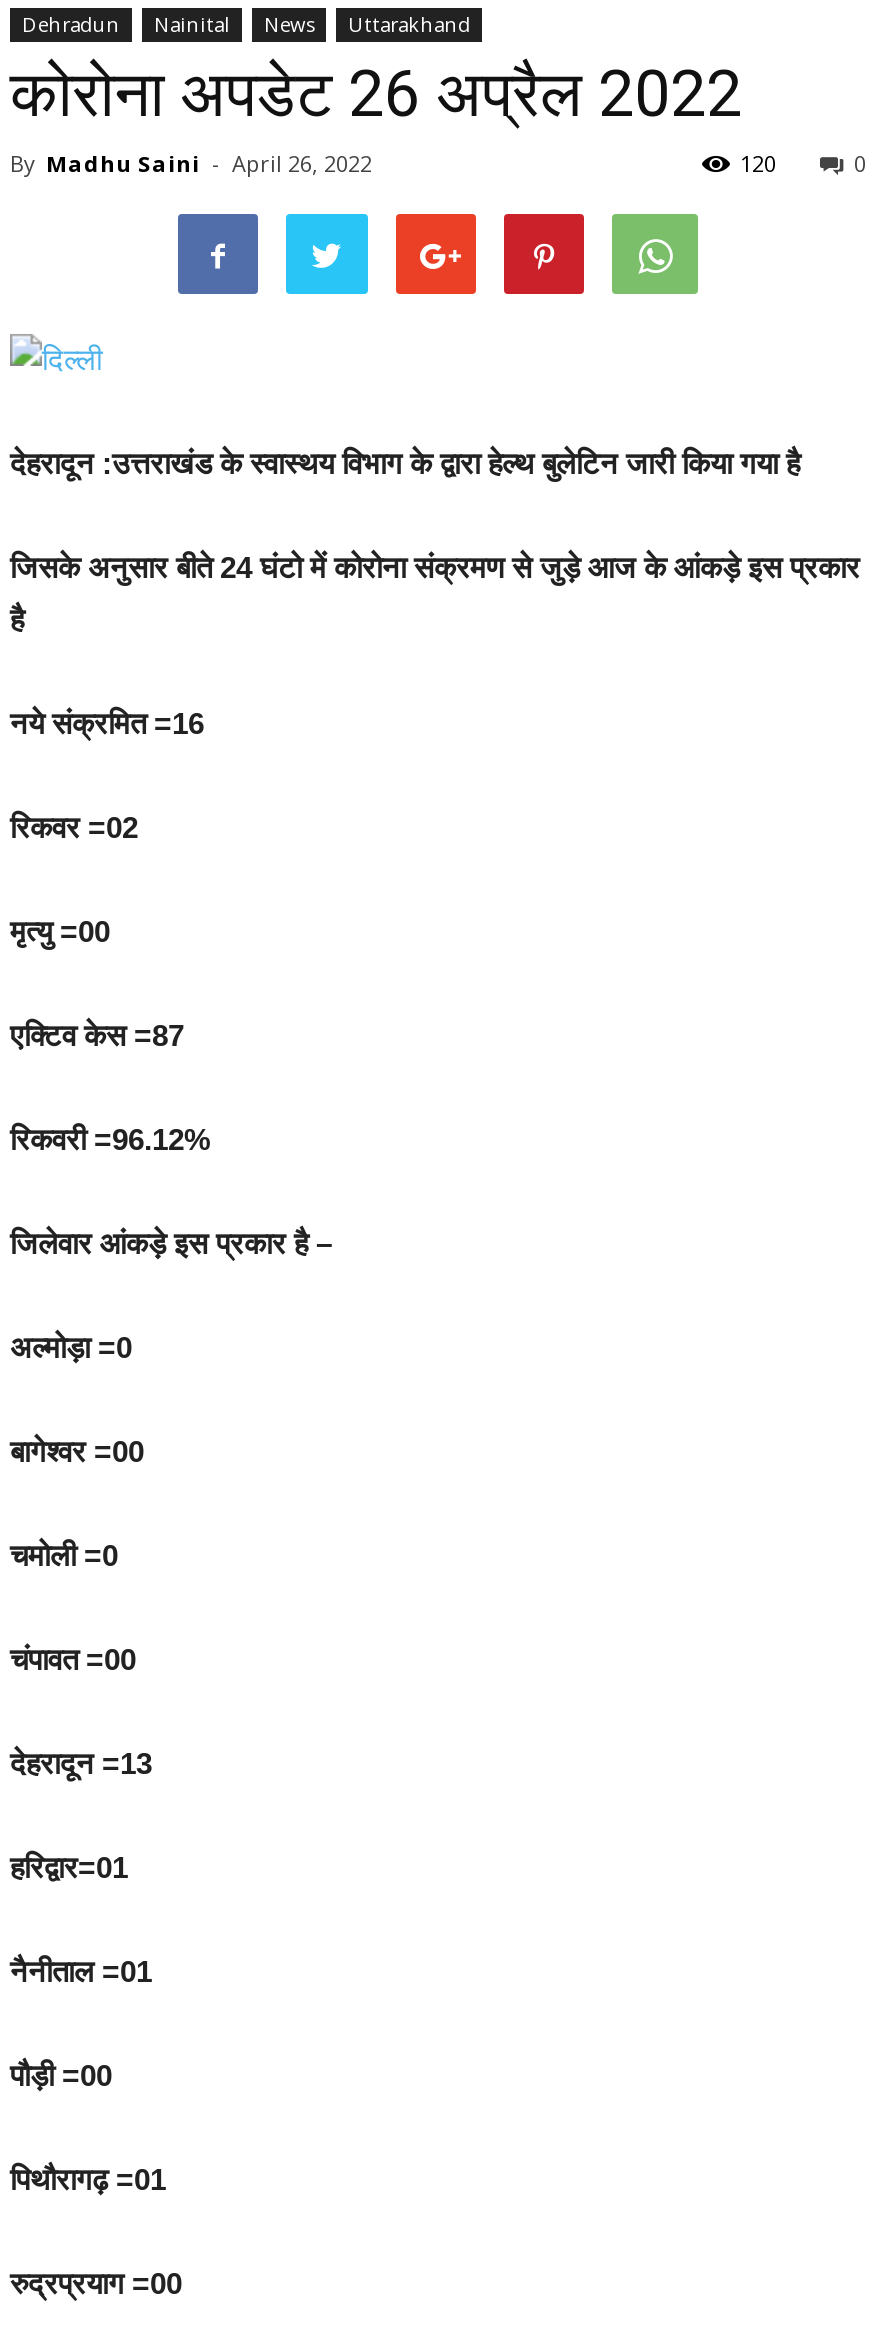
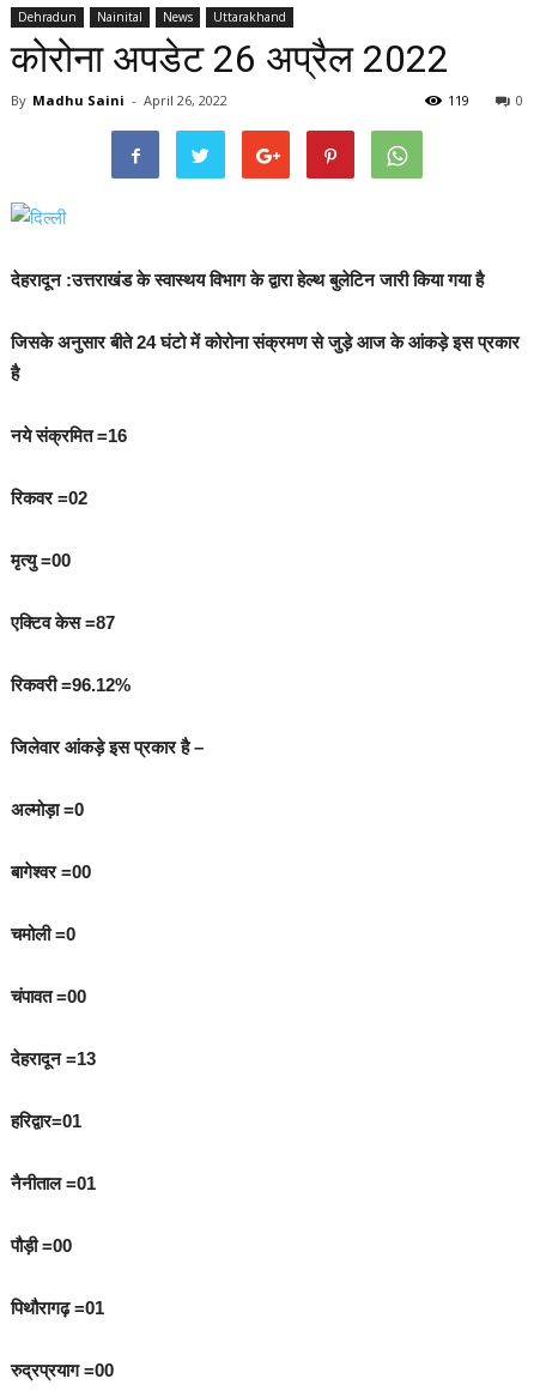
[740,148,776,178] 120 -> [448,91,469,109] 119

